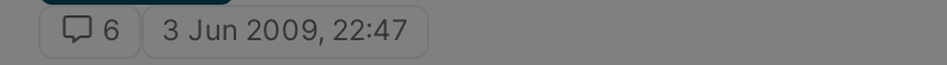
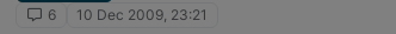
[103,12,409,48] 6 3 Jun 2009, 22:47 -> [47,6,208,24] 6 10 Dec 2009, 23:21

